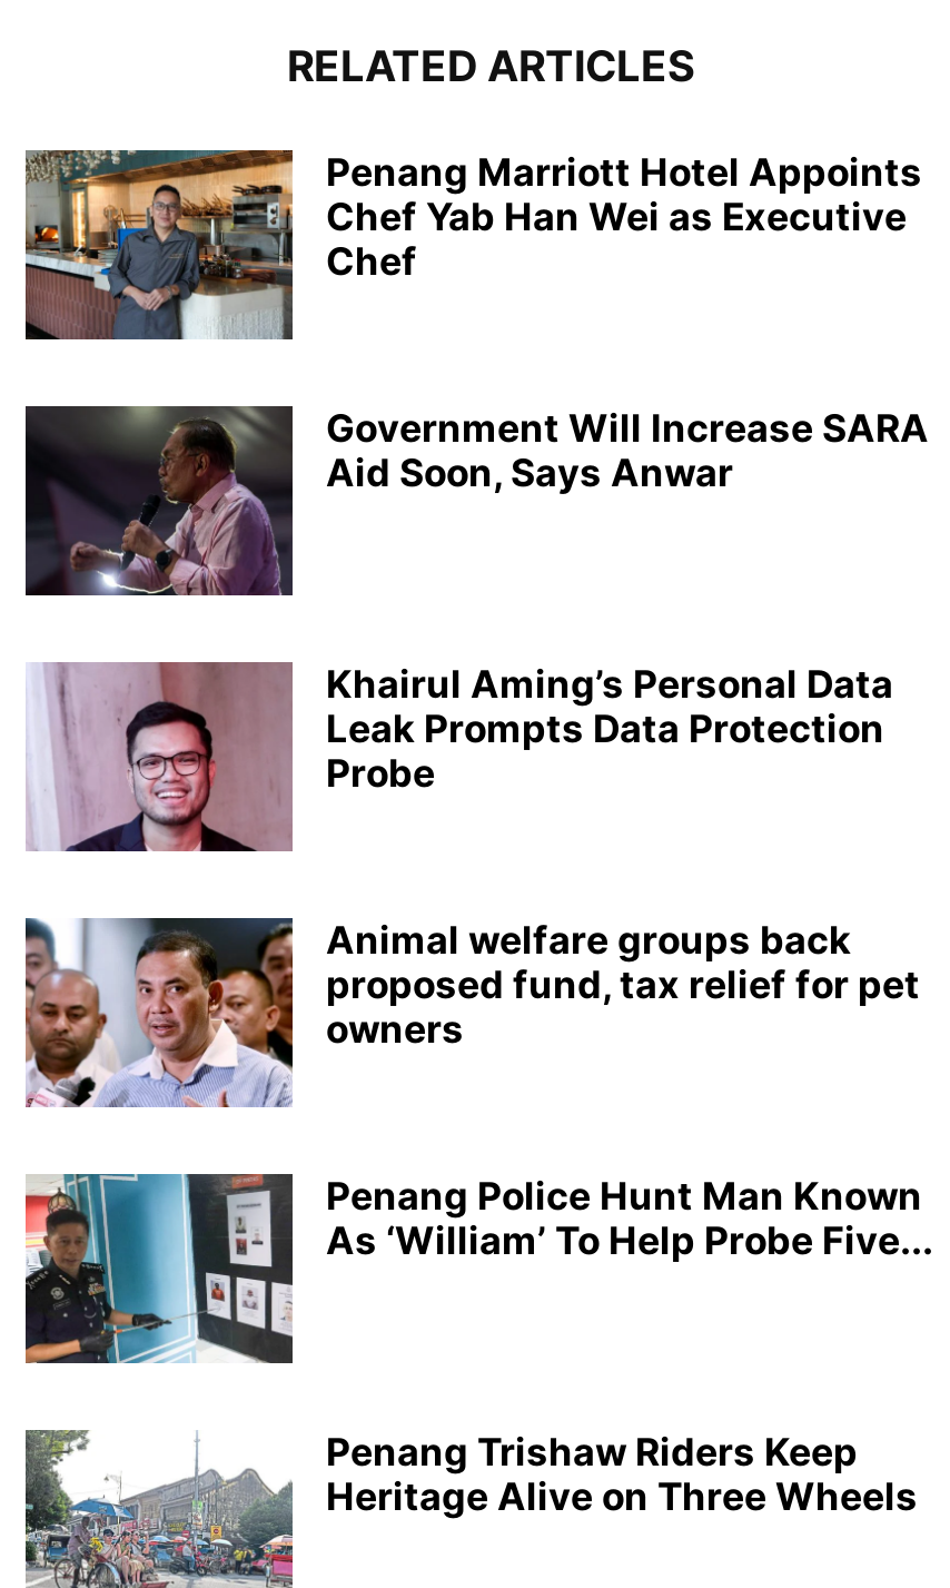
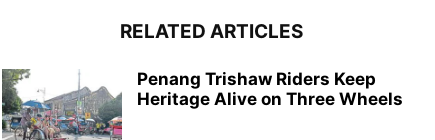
[23,148,922,342] [image] | Penang Marriott Hotel Appoints | Chef Yab Han Wei as Executive | Chef -> none
[23,404,929,598] [image] | Government Will Increase SARA | Aid Soon, Says Anwar -> none
[28,660,893,854] [image] | Khairul Aming’s Personal Data | Leak Prompts Data Protection | Probe -> none
[23,916,920,1109] [image] | Animal welfare groups back | proposed fund, tax relief for pet | owners -> none
[23,1172,933,1365] [image] | Penang Police Hunt Man Known | As ‘William’ To Help Probe Five... -> none

